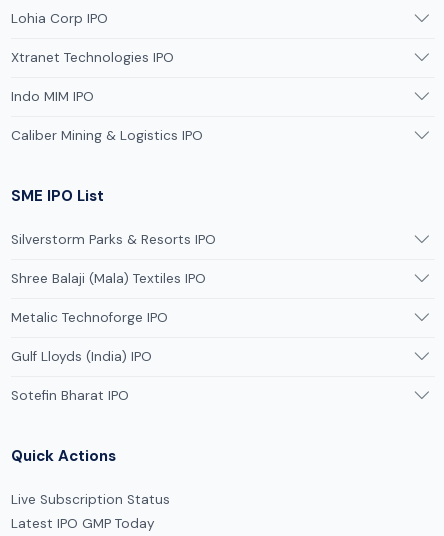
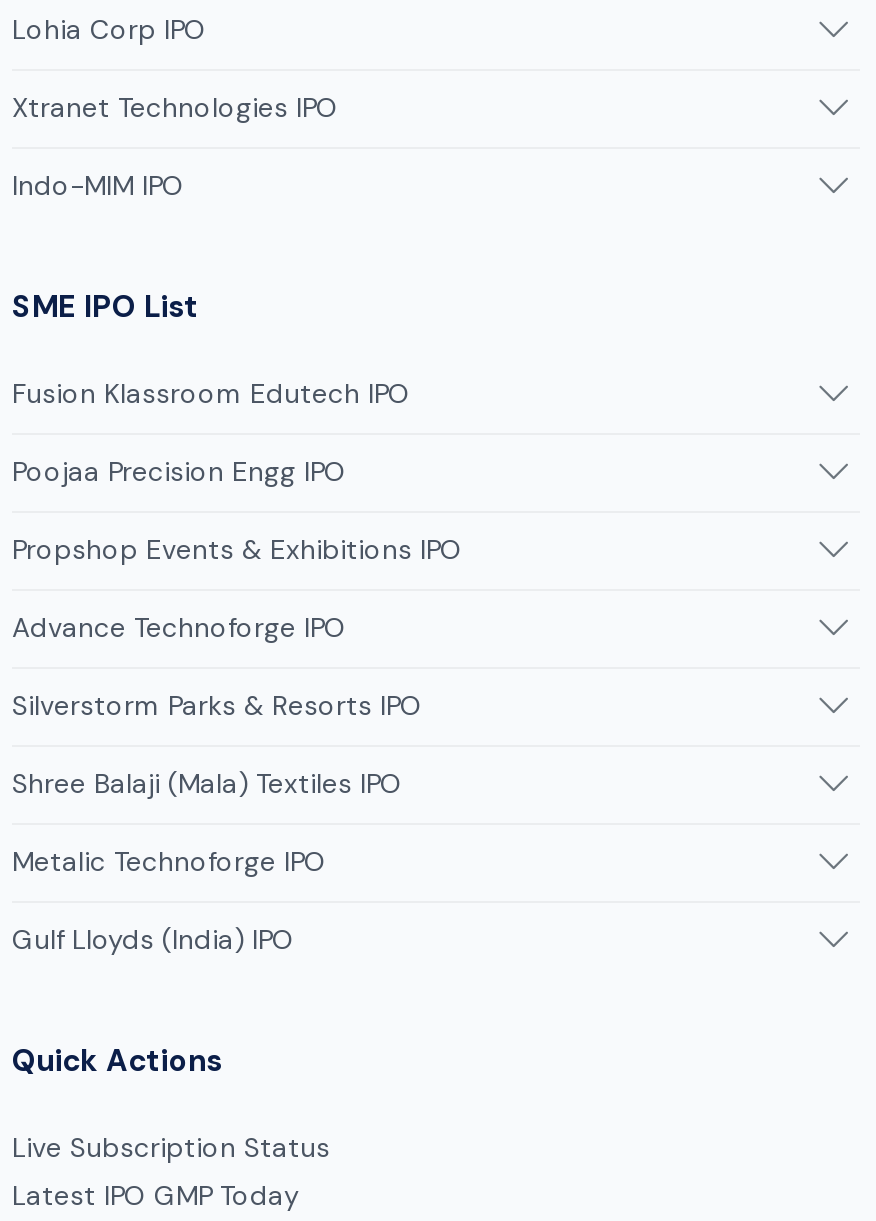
[11,88,203,144] Indo MIM IPO | Caliber Mining & Logistics IPO -> [12,168,184,202] Indo-MIM IPO
moved [11,186,104,206] -> [12,286,198,326]: SME IPO List
none -> [12,376,462,644] Fusion Klassroom Edutech IPO | Poojaa Precision Engg IPO | Propshop Events & Exhibitions IPO | Advance Technoforge IPO
moved [11,231,216,365] -> [12,688,422,956]: Silverstorm Parks & Resorts IPO | Shree Balaji (Mala) Textiles IPO | Metalic Technoforge IPO | Gulf Lloyds (India) IPO
[11,387,129,404] Sotefin Bharat IPO -> none

